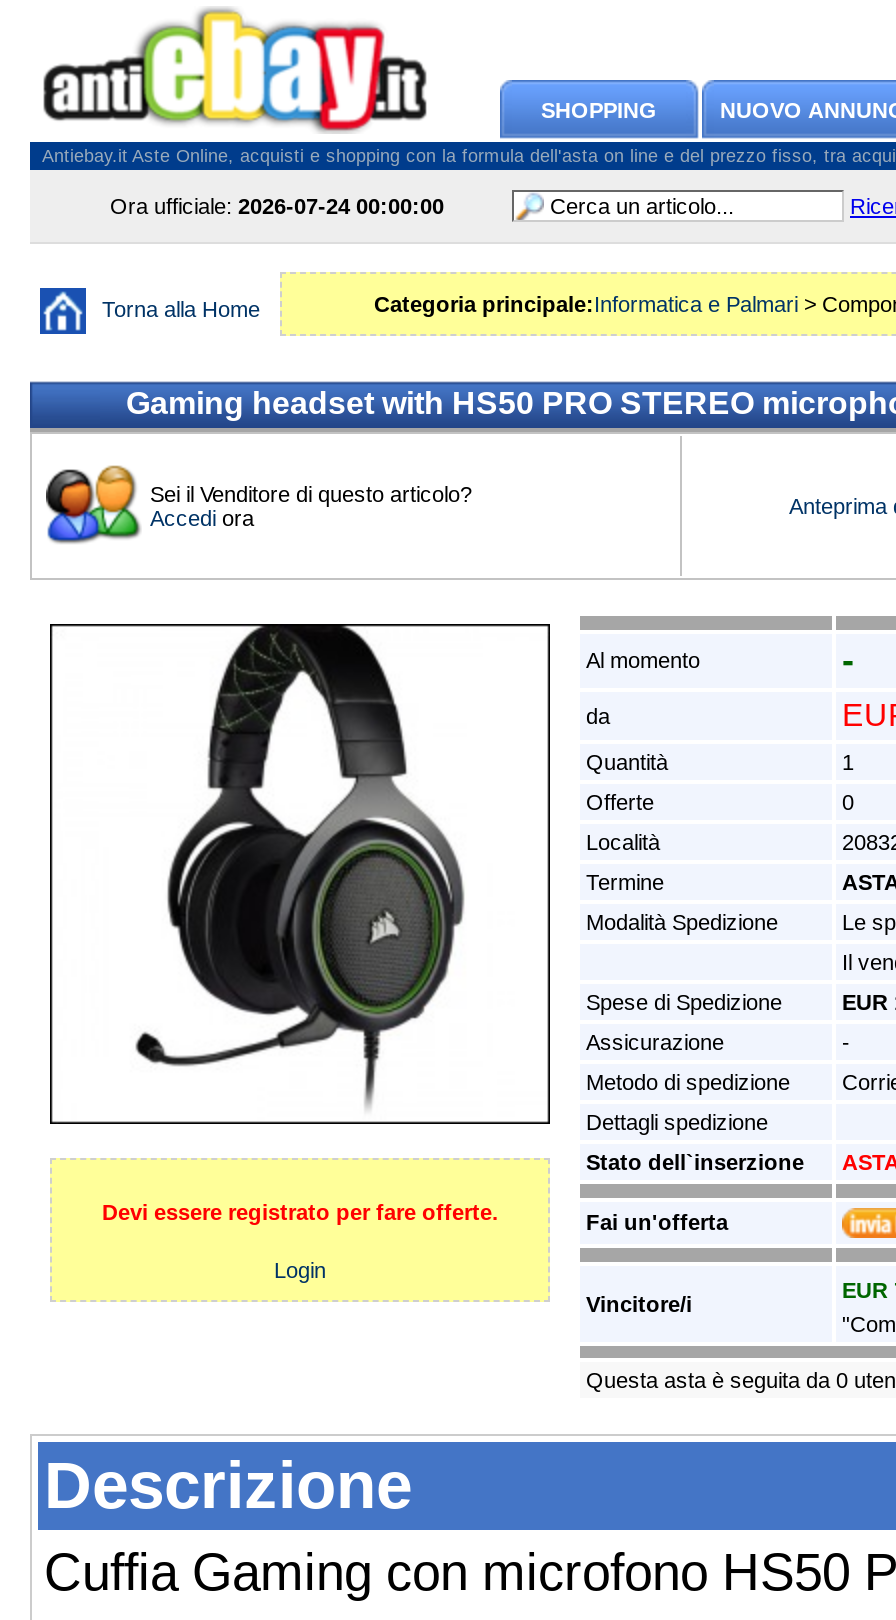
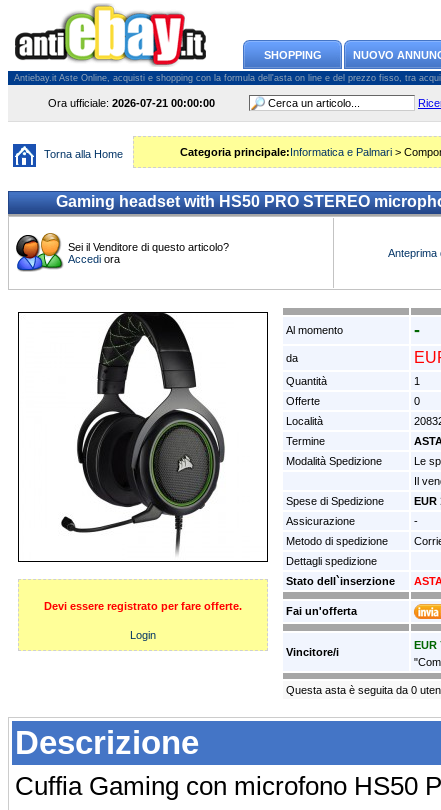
[110,194,444,218] Ora ufficiale: 2026-07-24 00:00:00 -> [48,97,215,109] Ora ufficiale: 2026-07-21 00:00:00

